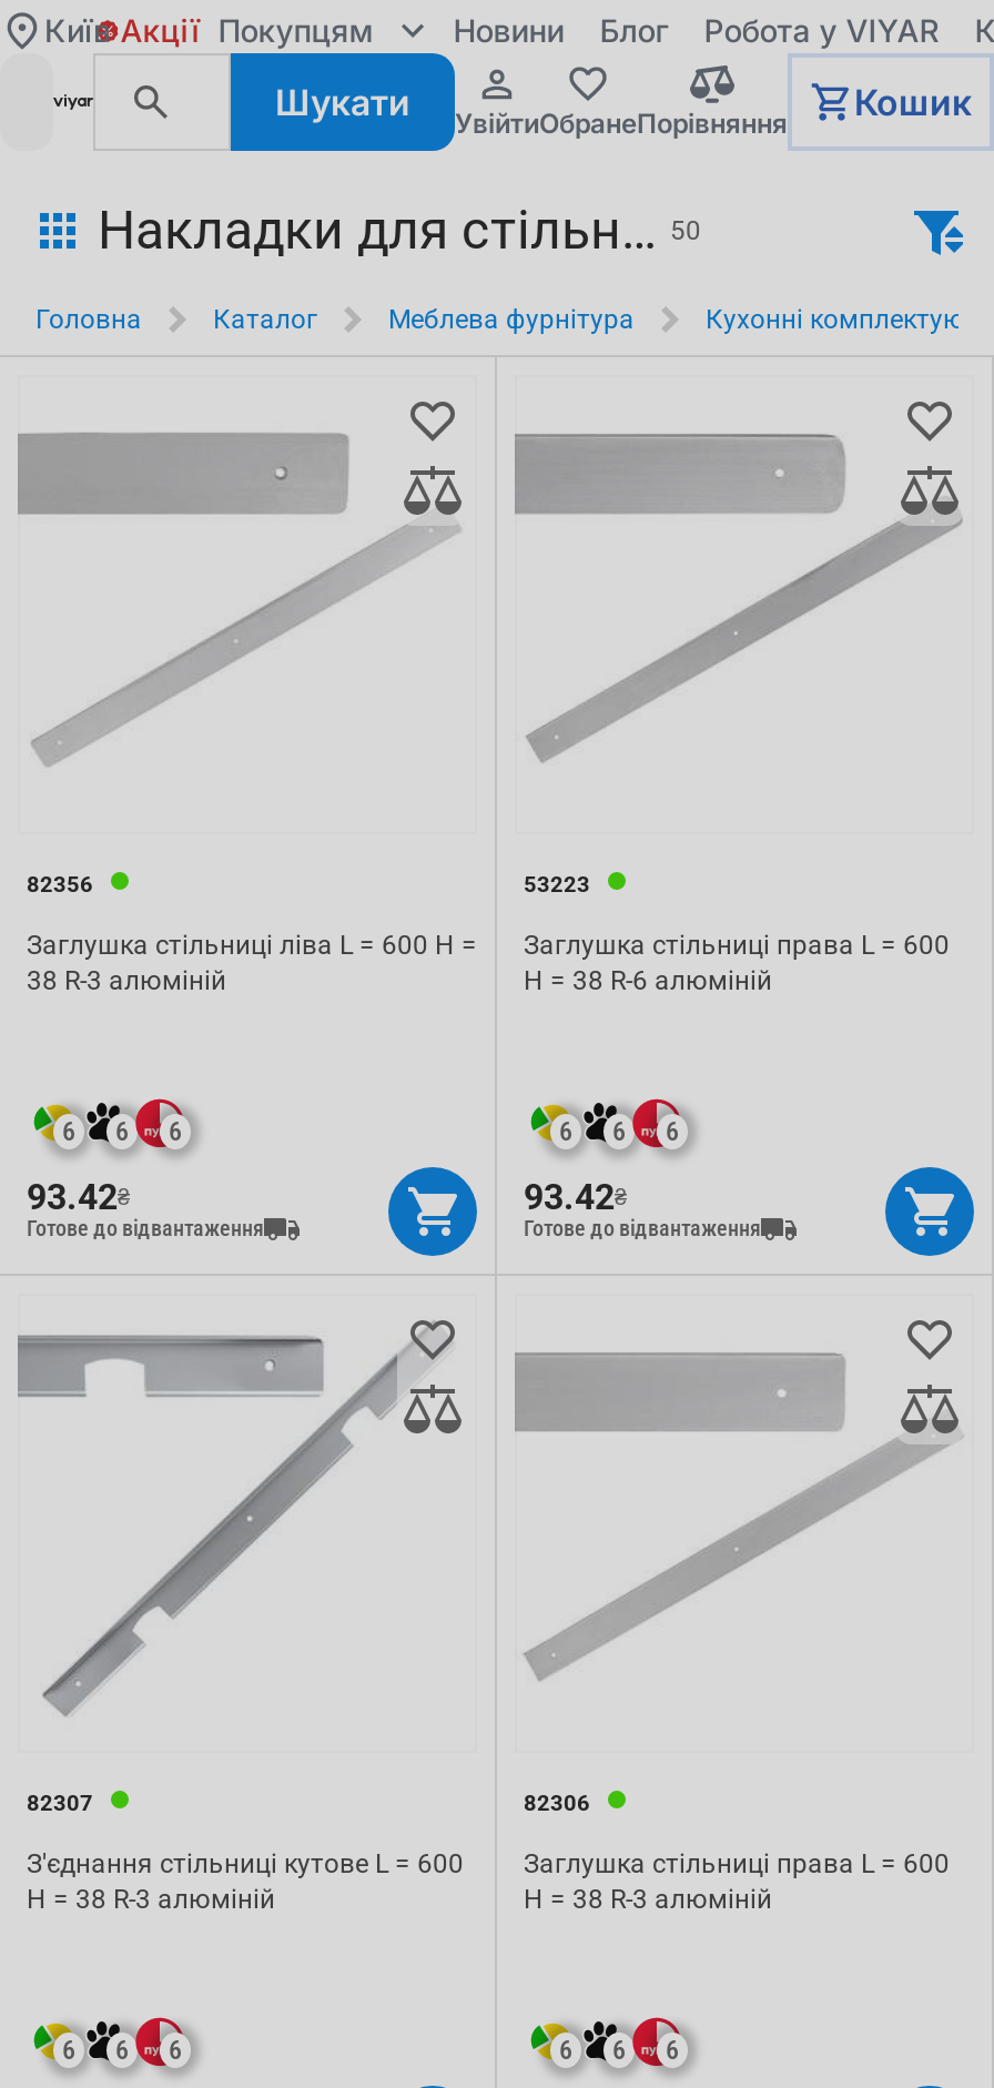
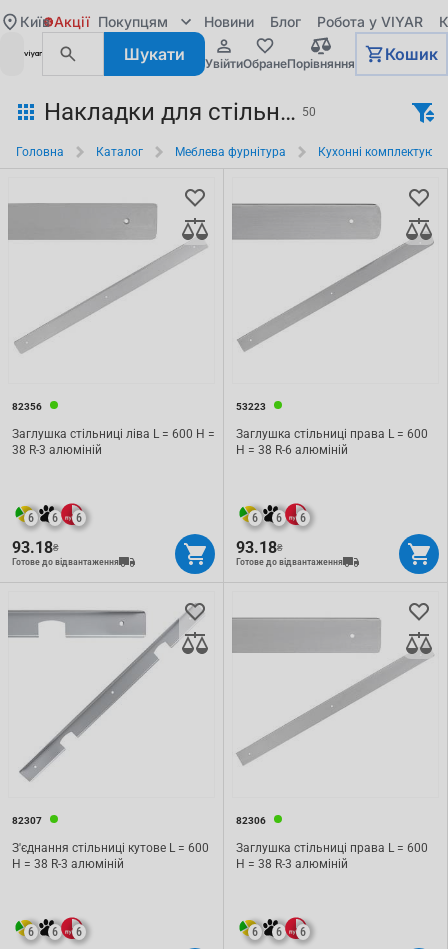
[27,1176,131,1218] 93.42₴ -> [12,538,59,557] 93.18₴
[524,1176,628,1218] 93.42₴ -> [236,538,283,557] 93.18₴

